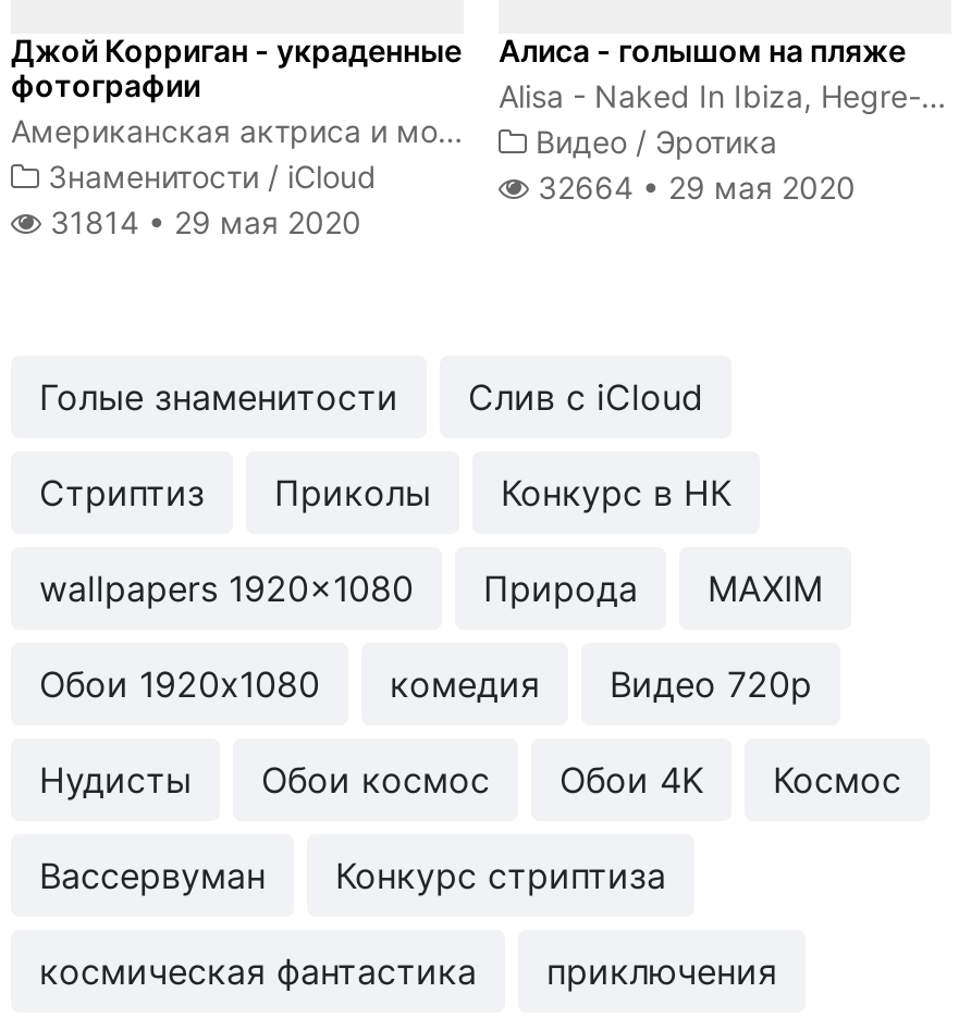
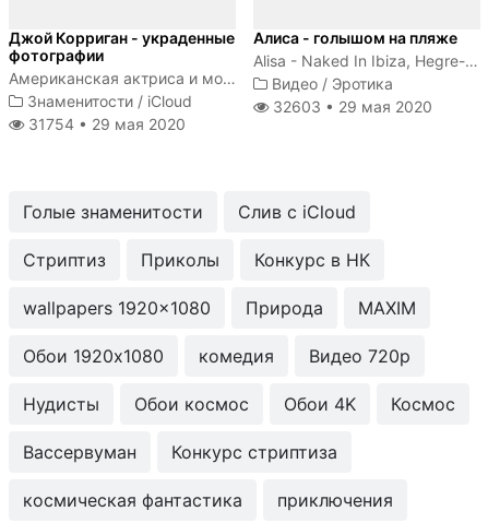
[529,169,856,206] 32664 • 29 мая 2020 -> [269,97,432,116] 32603 • 29 мая 2020
[41,203,361,240] 31814 • 29 мая 2020 -> [24,115,186,133] 31754 • 29 мая 2020

